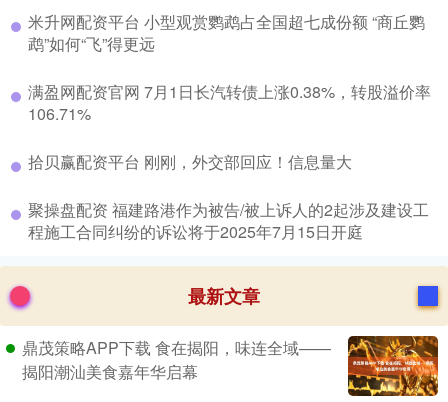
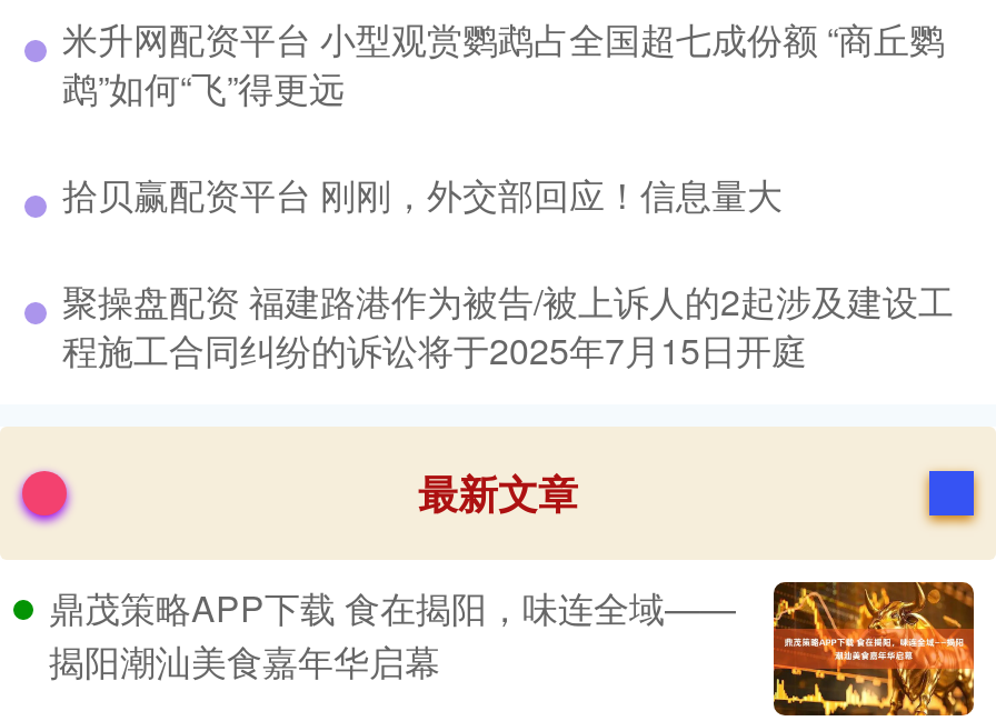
[28,80,431,125] 满盈网配资官网 7月1日长汽转债上涨0.38%，转股溢价率 | 106.71% -> none

